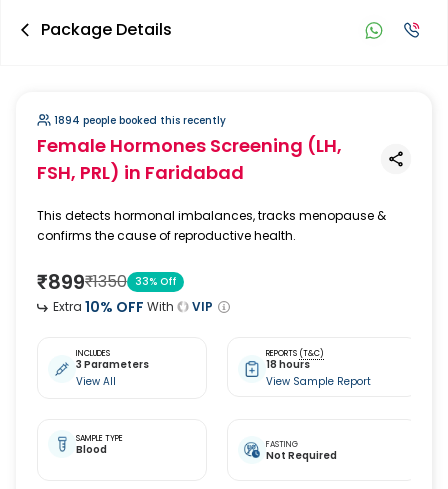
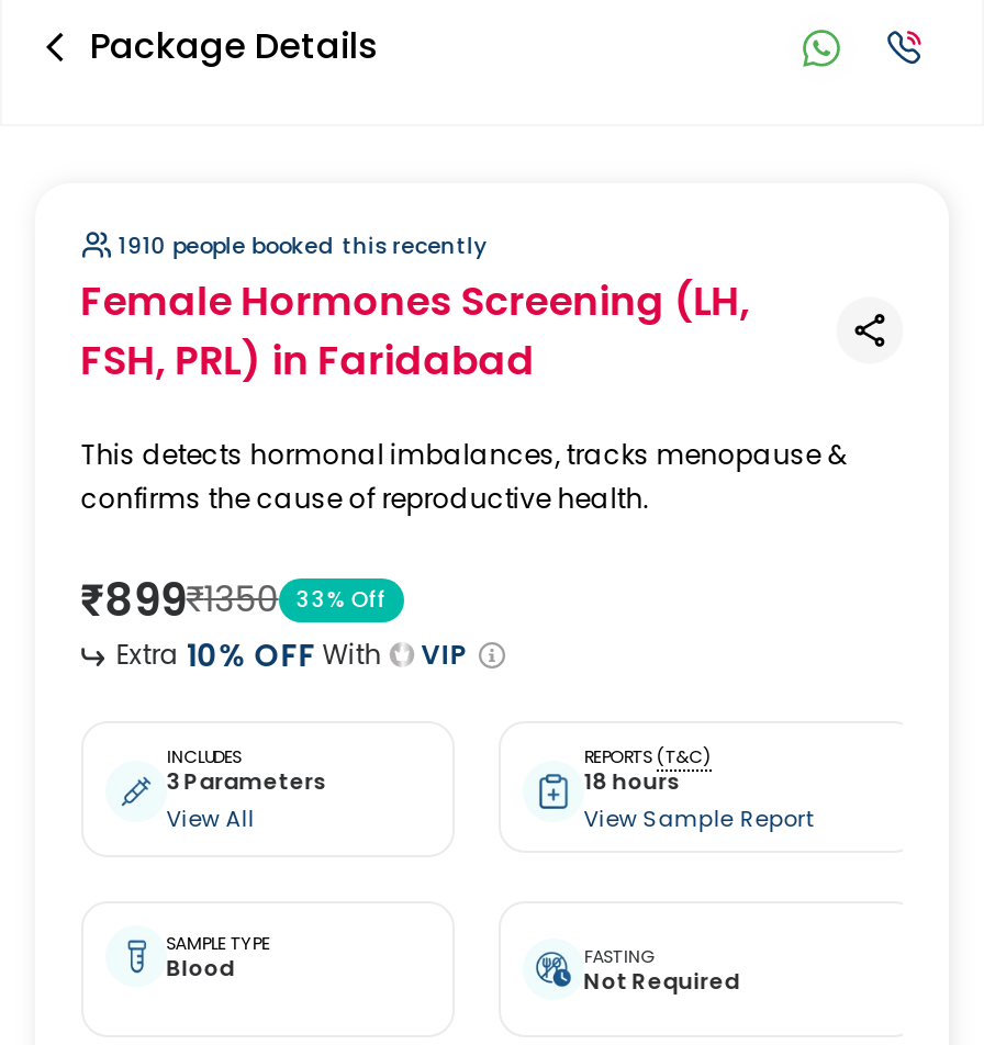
[54,113,226,128] 1894 people booked this recently -> [118,229,487,262] 1910 people booked this recently

